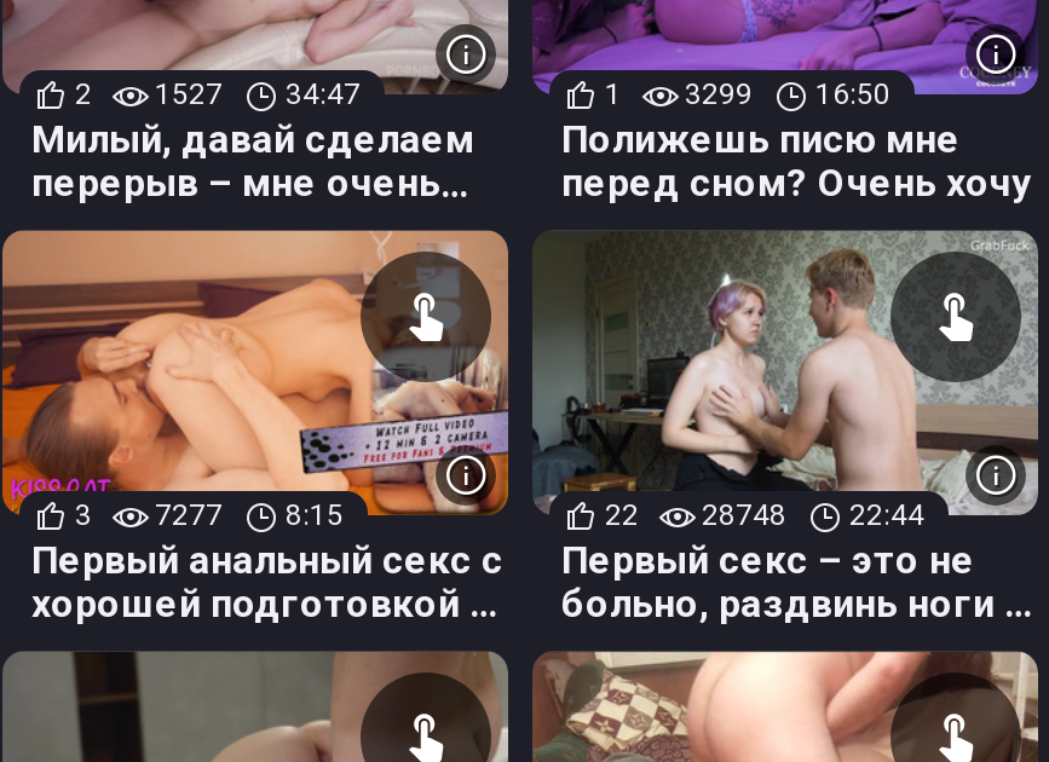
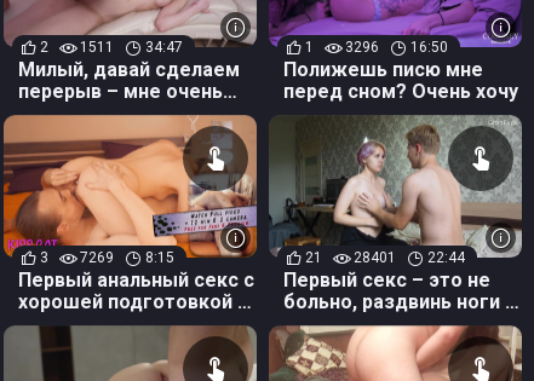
[75,78,361,112] 2 1527 34:47 -> [40,39,183,56] 2 1511 34:47
[605,78,891,112] 1 3299 16:50 -> [305,39,448,56] 1 3296 16:50
[75,498,344,532] 3 7277 8:15 -> [40,249,174,266] 3 7269 8:15
[605,498,639,532] 22 -> [305,249,322,266] 21
[702,498,786,532] 28748 -> [354,249,396,266] 28401

